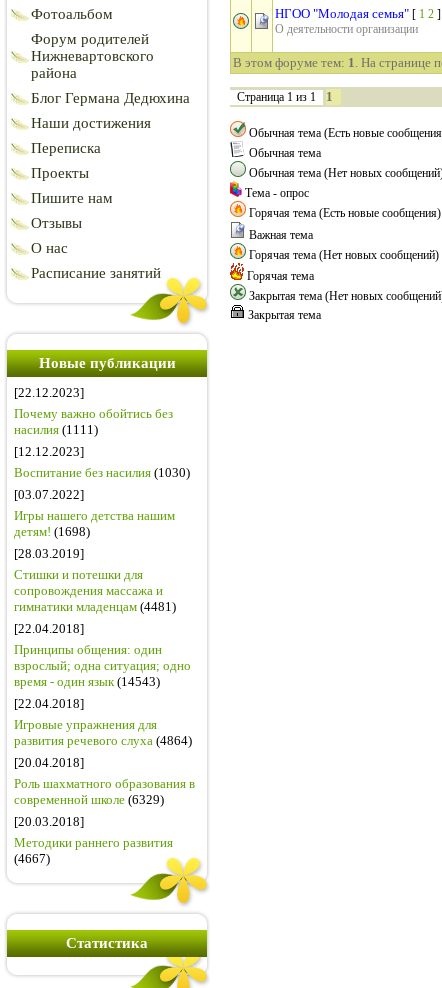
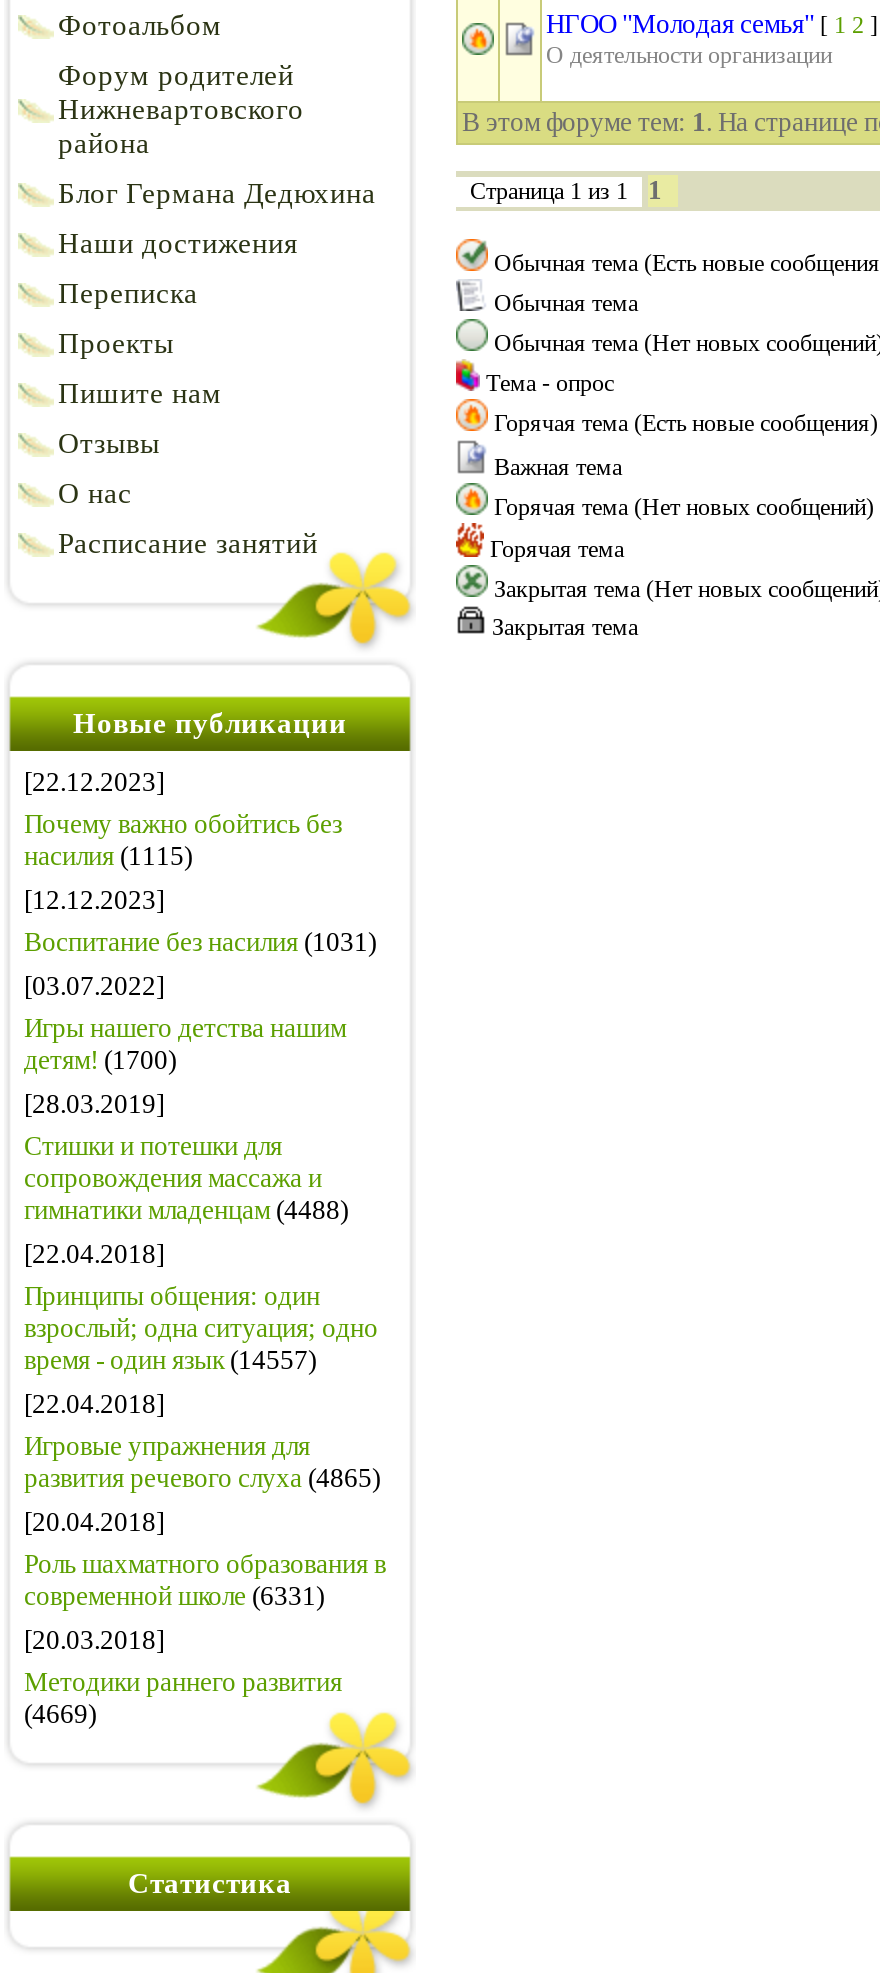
[14,422,98,437] насилия (1111) -> [24,841,192,871] насилия (1115)
[14,465,190,480] Воспитание без насилия (1030) -> [24,927,376,957] Воспитание без насилия (1031)
[14,524,90,539] детям! (1698) -> [24,1045,176,1075] детям! (1700)
[14,599,176,614] гимнатики младенцам (4481) -> [24,1195,348,1225] гимнатики младенцам (4488)
[14,674,160,689] время - один язык (14543) -> [24,1345,316,1375] время - один язык (14557)
[14,733,192,748] развития речевого слуха (4864) -> [24,1463,380,1493] развития речевого слуха (4865)
[14,792,164,807] современной школе (6329) -> [24,1581,324,1611] современной школе (6331)
[14,851,50,866] (4667) -> [24,1699,96,1729] (4669)

